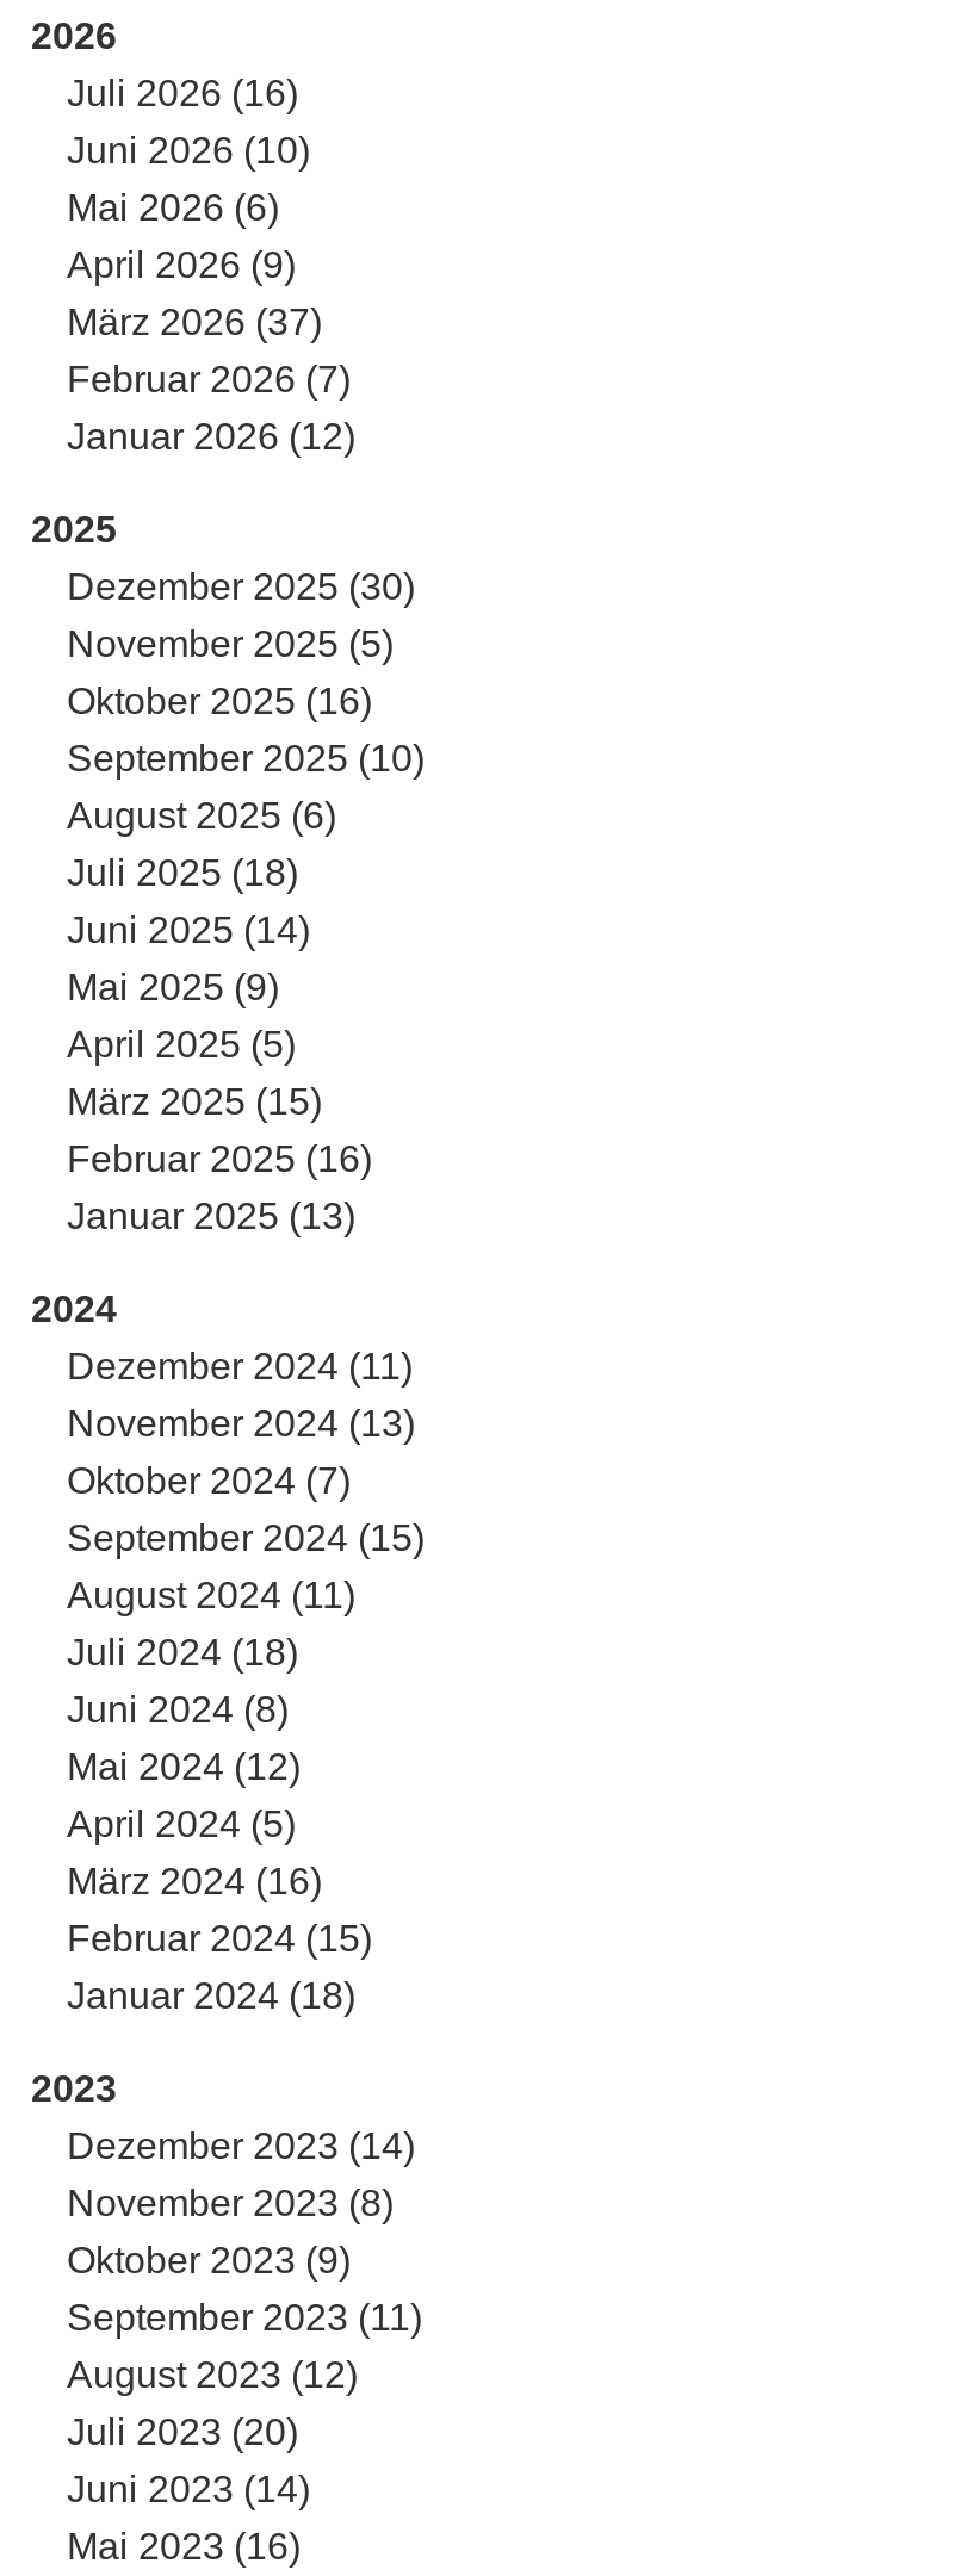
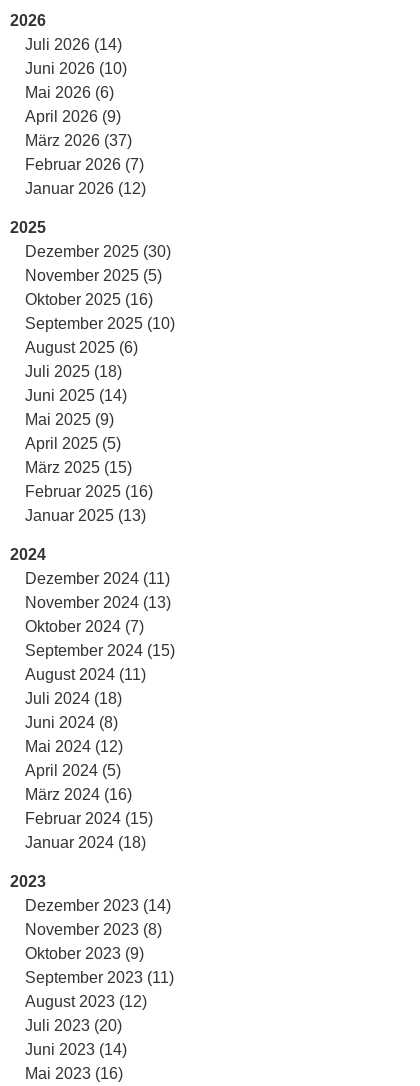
[67,73,298,114] Juli 2026 (16) -> [25,36,122,53] Juli 2026 (14)

